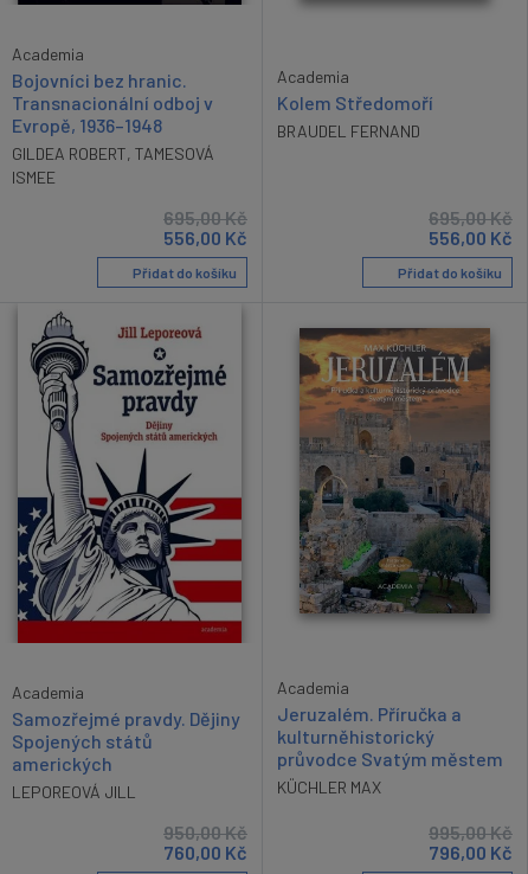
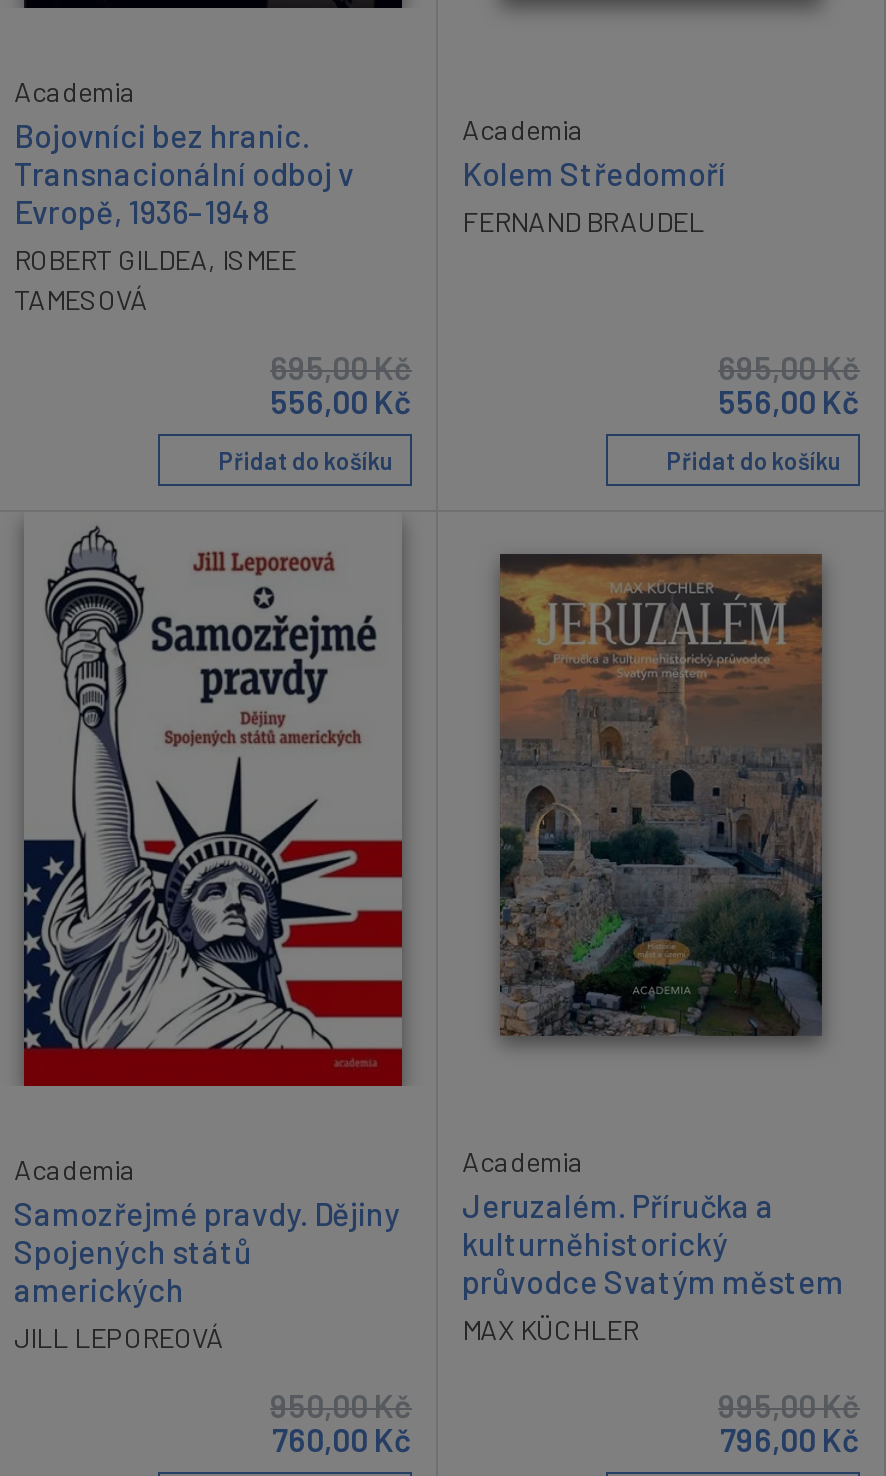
[277,120,420,141] BRAUDEL FERNAND -> [462,203,704,237] FERNAND BRAUDEL
[12,144,214,187] GILDEA ROBERT, TAMESOVÁ | ISMEE -> [14,242,296,316] ROBERT GILDEA, ISMEE | TAMESOVÁ
[12,782,136,802] LEPOREOVÁ JILL -> [14,1320,224,1354] JILL LEPOREOVÁ
[277,777,381,797] KÜCHLER MAX -> [462,1313,638,1347] MAX KÜCHLER

